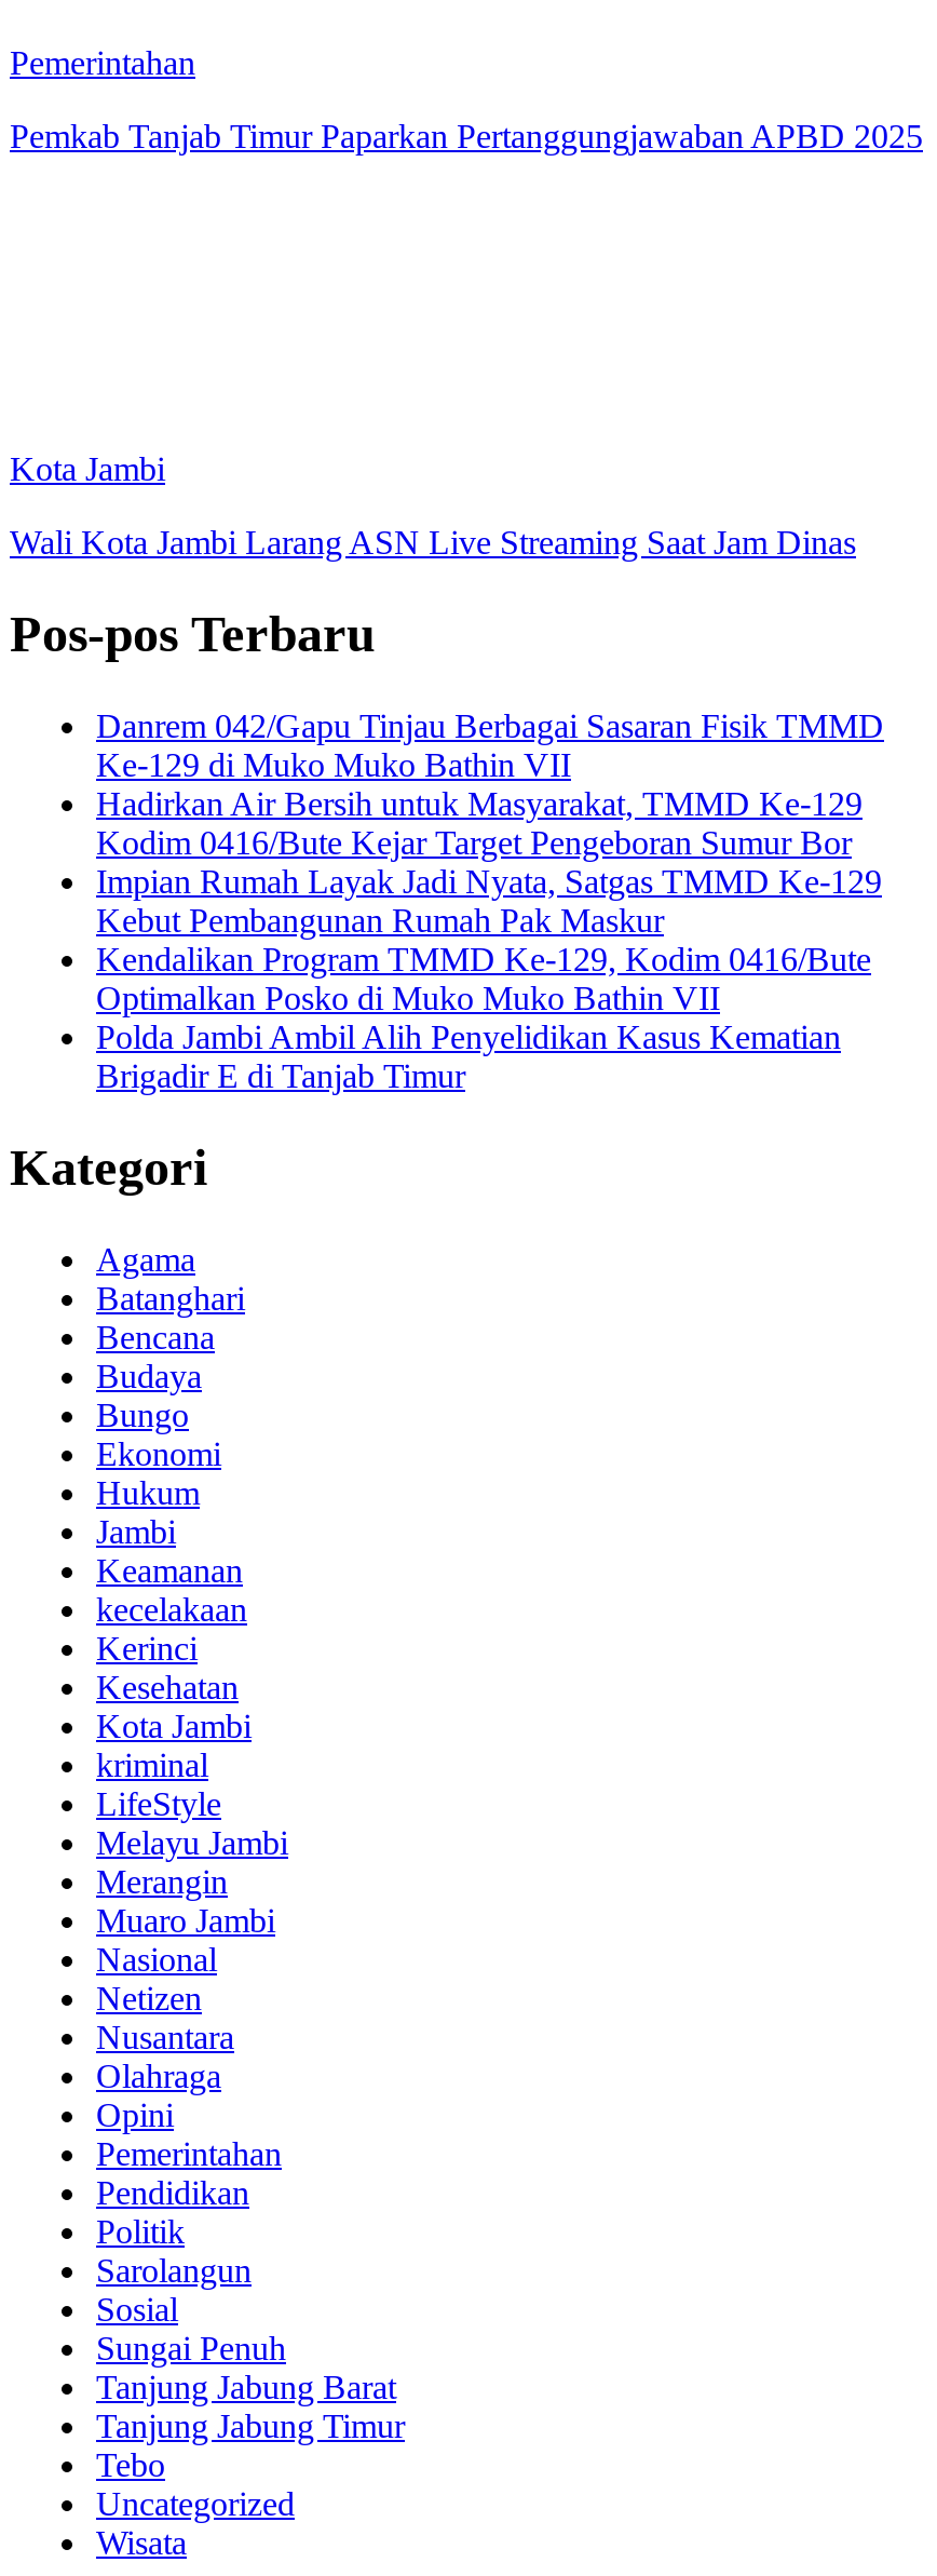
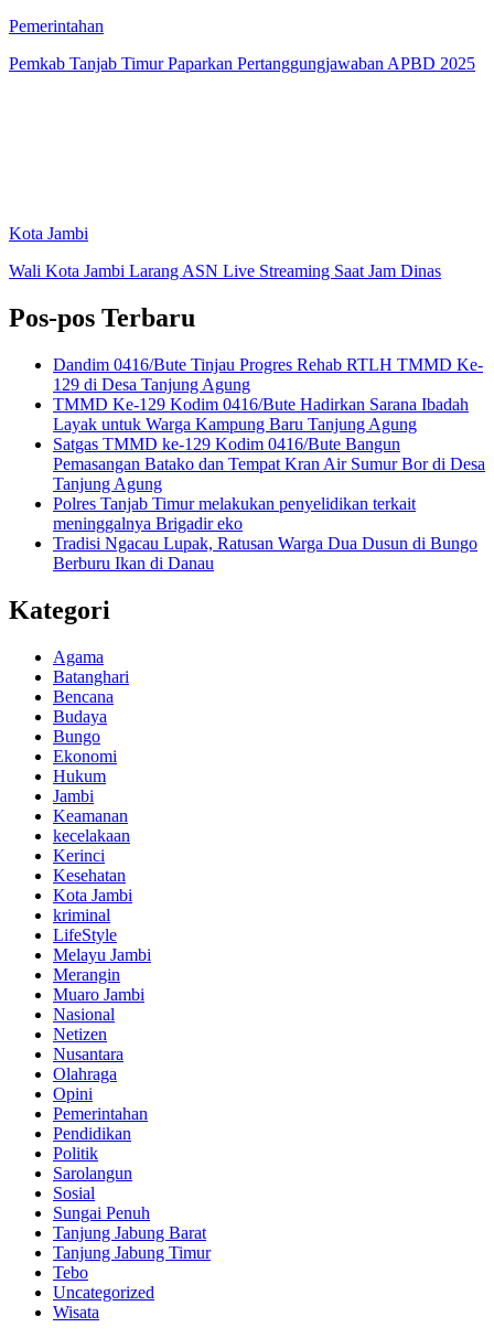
[96,707,884,1093] Danrem 042/Gapu Tinjau Berbagai Sasaran Fisik TMMD | Ke-129 di Muko Muko Bathin VII | Hadirkan Air Bersih untuk Masyarakat, TMMD Ke-129 | Kodim 0416/Bute Kejar Target Pengeboran Sumur Bor | Impian Rumah Layak Jadi Nyata, Satgas TMMD Ke-129 | Kebut Pembangunan Rumah Pak Maskur | Kendalikan Program TMMD Ke-129, Kodim 0416/Bute | Optimalkan Posko di Muko Muko Bathin VII | Polda Jambi Ambil Alih Penyelidikan Kasus Kematian | Brigadir E di Tanjab Timur -> [53,355,485,572] Dandim 0416/Bute Tinjau Progres Rehab RTLH TMMD Ke- | 129 di Desa Tanjung Agung | TMMD Ke-129 Kodim 0416/Bute Hadirkan Sarana Ibadah | Layak untuk Warga Kampung Baru Tanjung Agung | Satgas TMMD ke-129 Kodim 0416/Bute Bangun | Pemasangan Batako dan Tempat Kran Air Sumur Bor di Desa | Tanjung Agung | Polres Tanjab Timur melakukan penyelidikan terkait | meninggalnya Brigadir eko | Tradisi Ngacau Lupak, Ratusan Warga Dua Dusun di Bungo | Berburu Ikan di Danau

